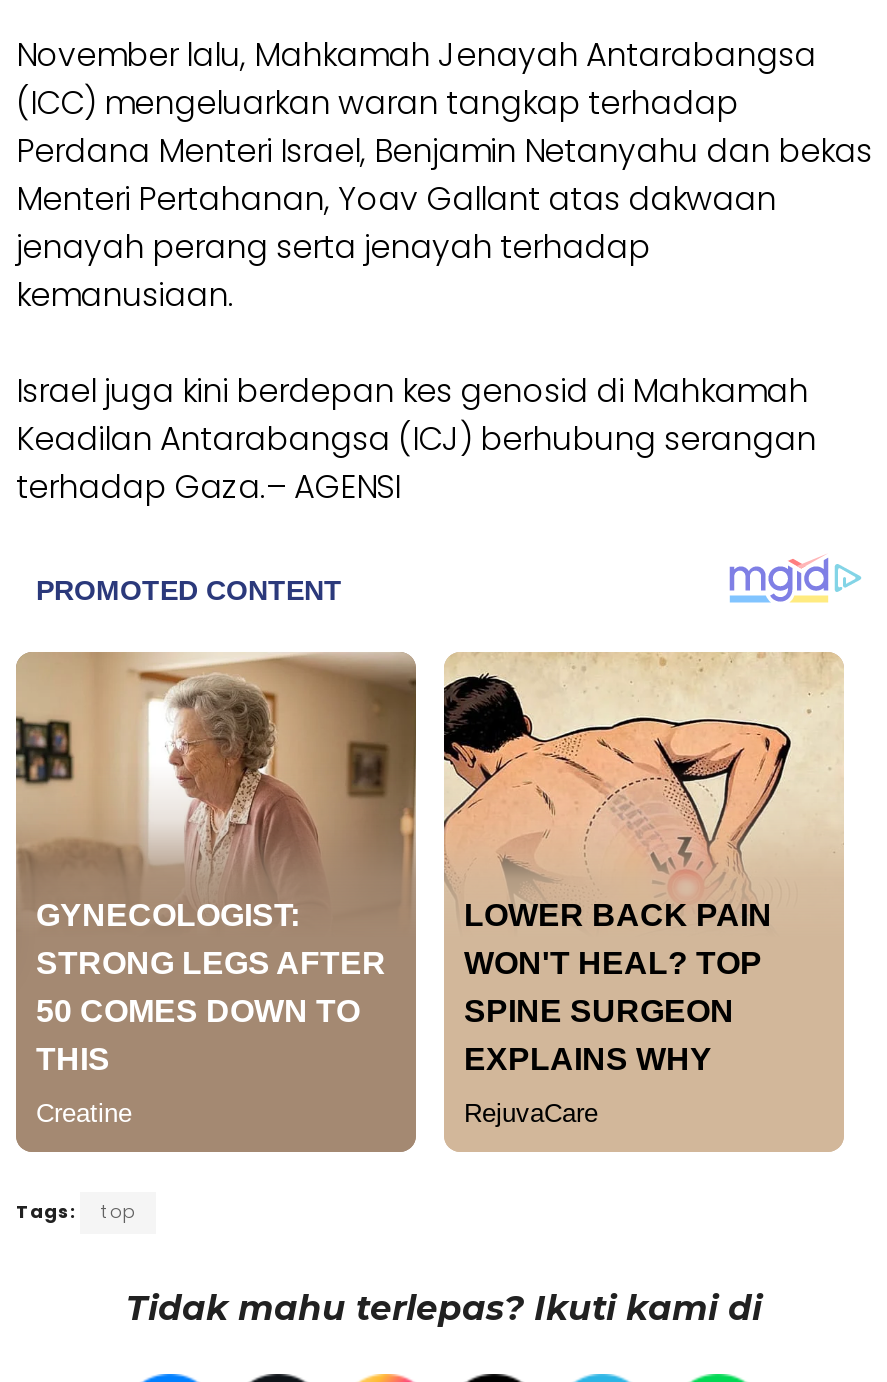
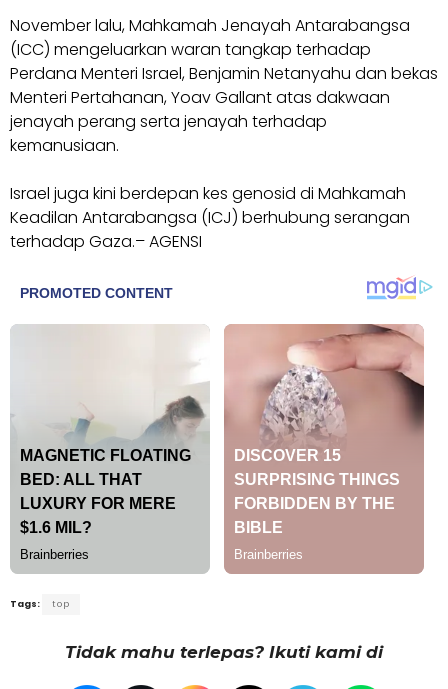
[14,652,418,1152] [image] -> [10,325,210,573] [image]
[442,652,844,1146] [image] -> [224,324,425,573] [image]

